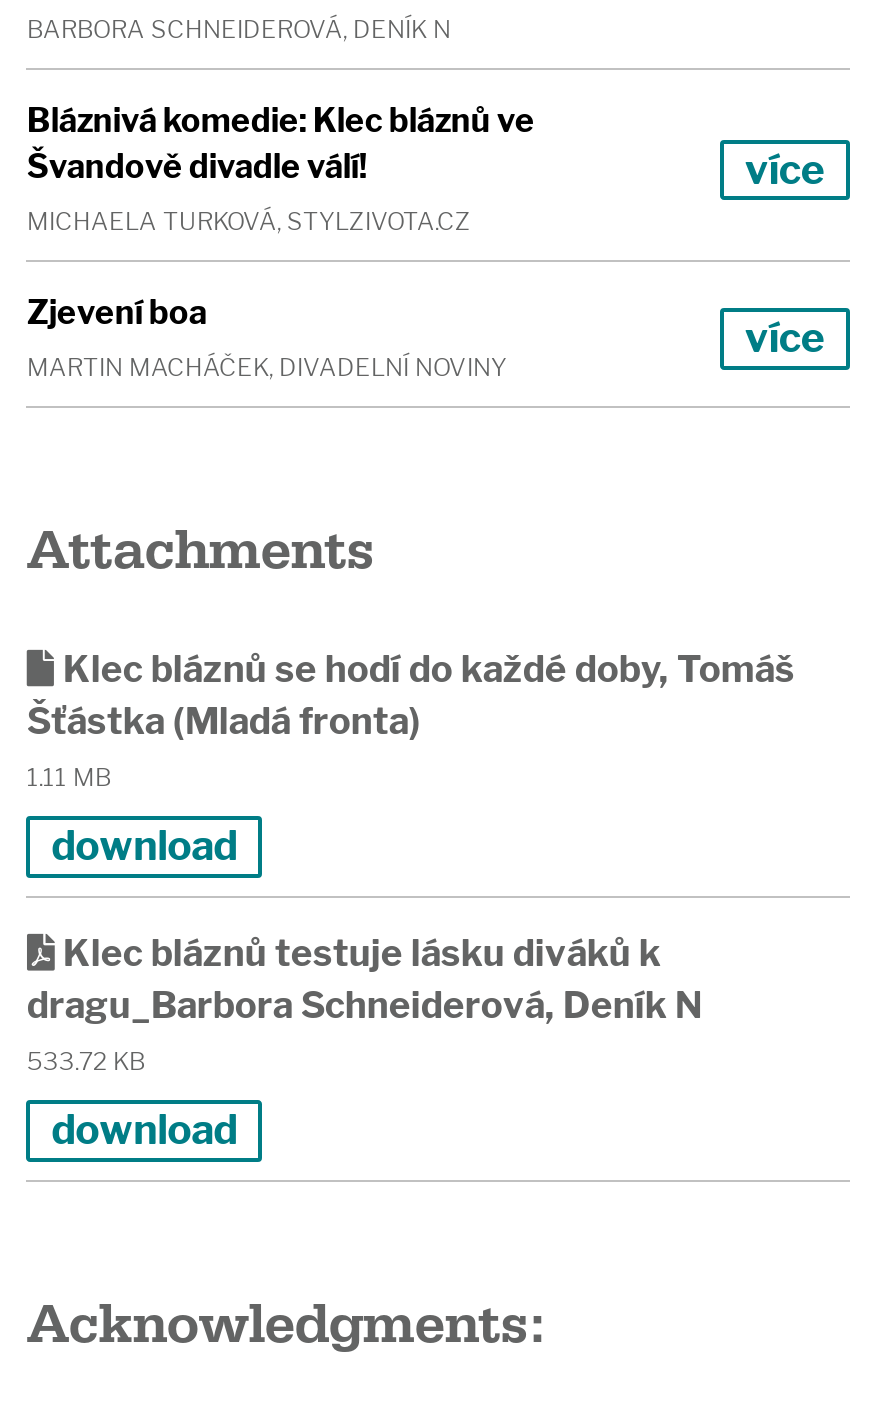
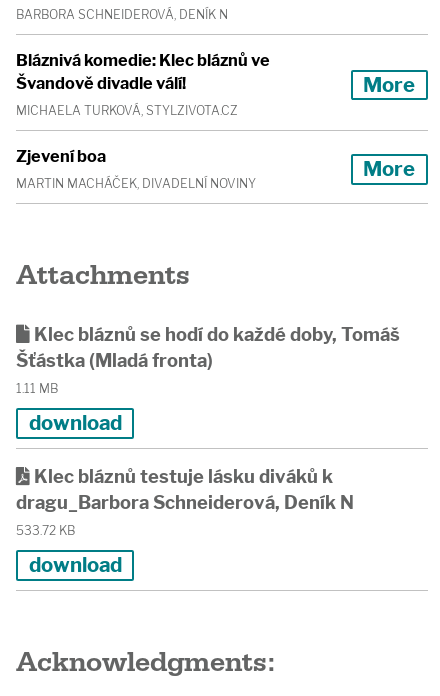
[745,144,825,194] více -> [363,72,415,97] More
[745,313,825,363] více -> [363,156,415,181] More

